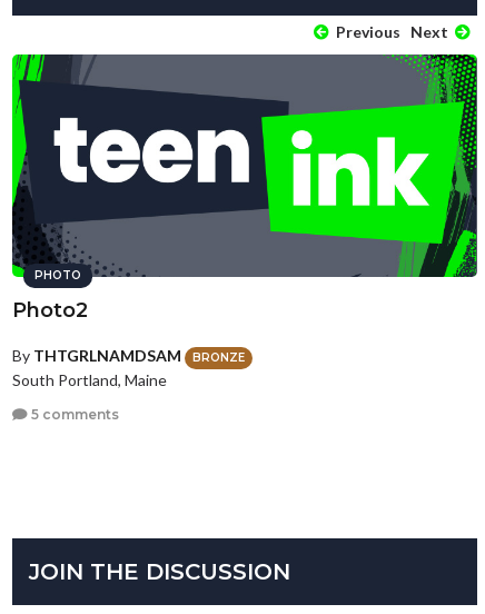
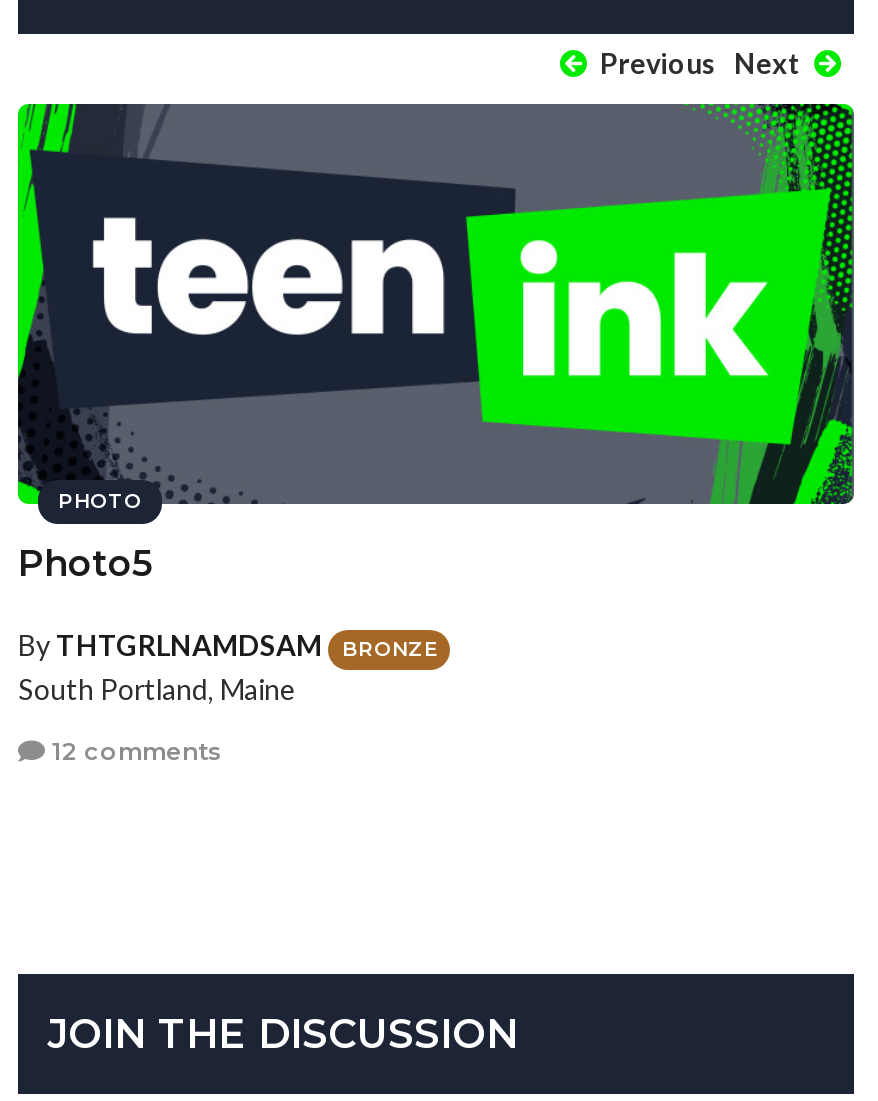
[12,298,88,323] Photo2 -> [18,543,154,587] Photo5
[28,406,119,423] 5 comments -> [46,736,222,766] 12 comments

